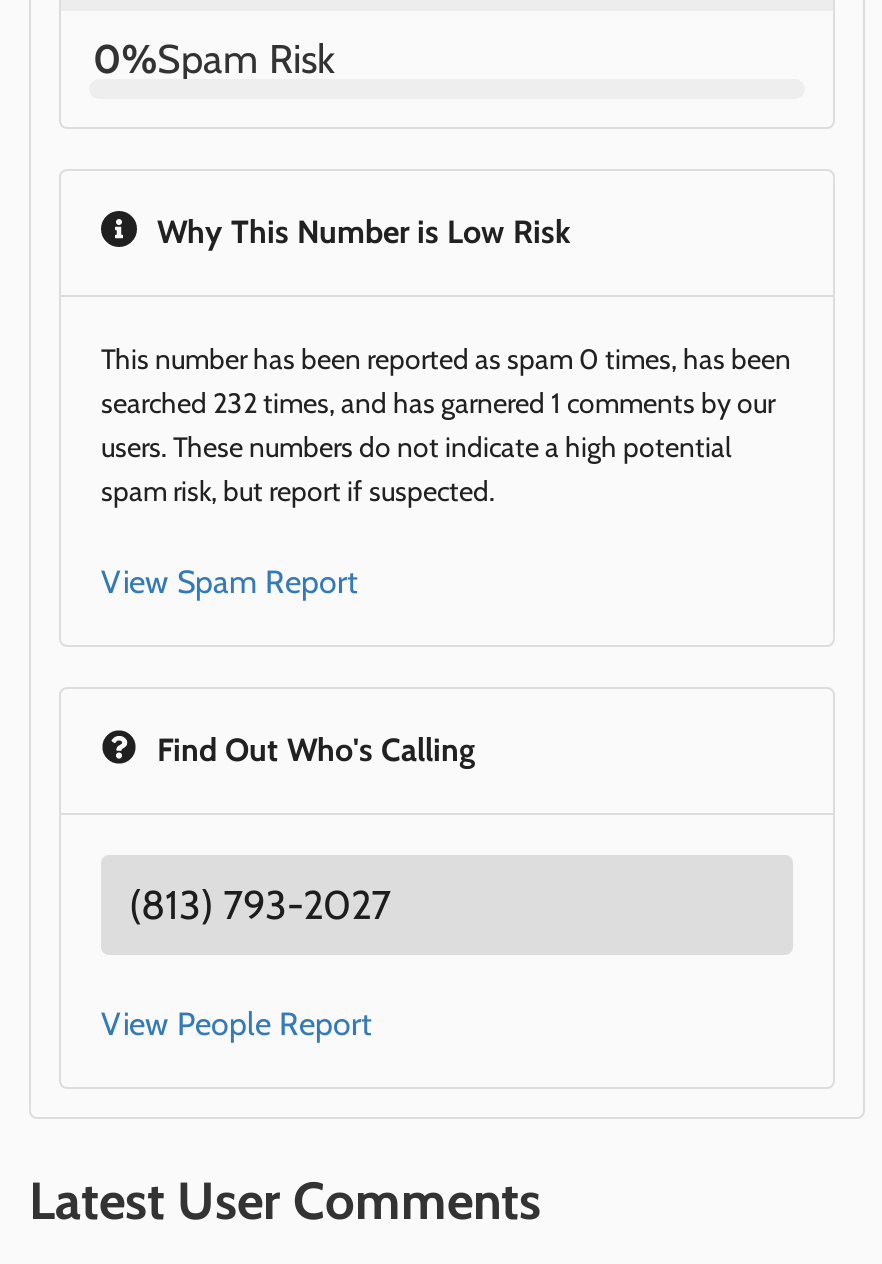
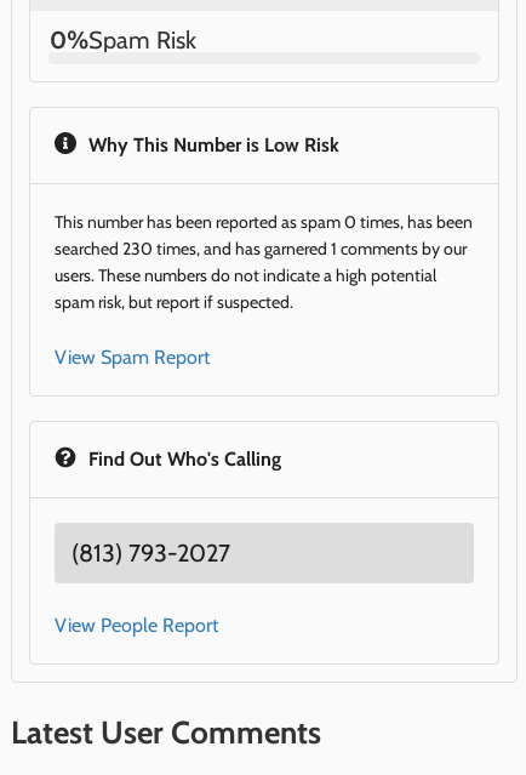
[101,385,775,421] searched 232 times, and has garnered 1 comments by our -> [55,238,467,260] searched 230 times, and has garnered 1 comments by our

